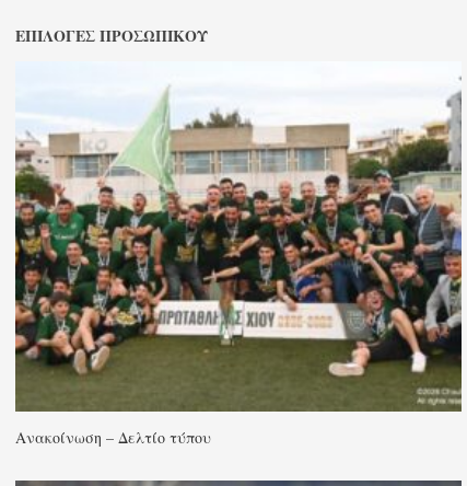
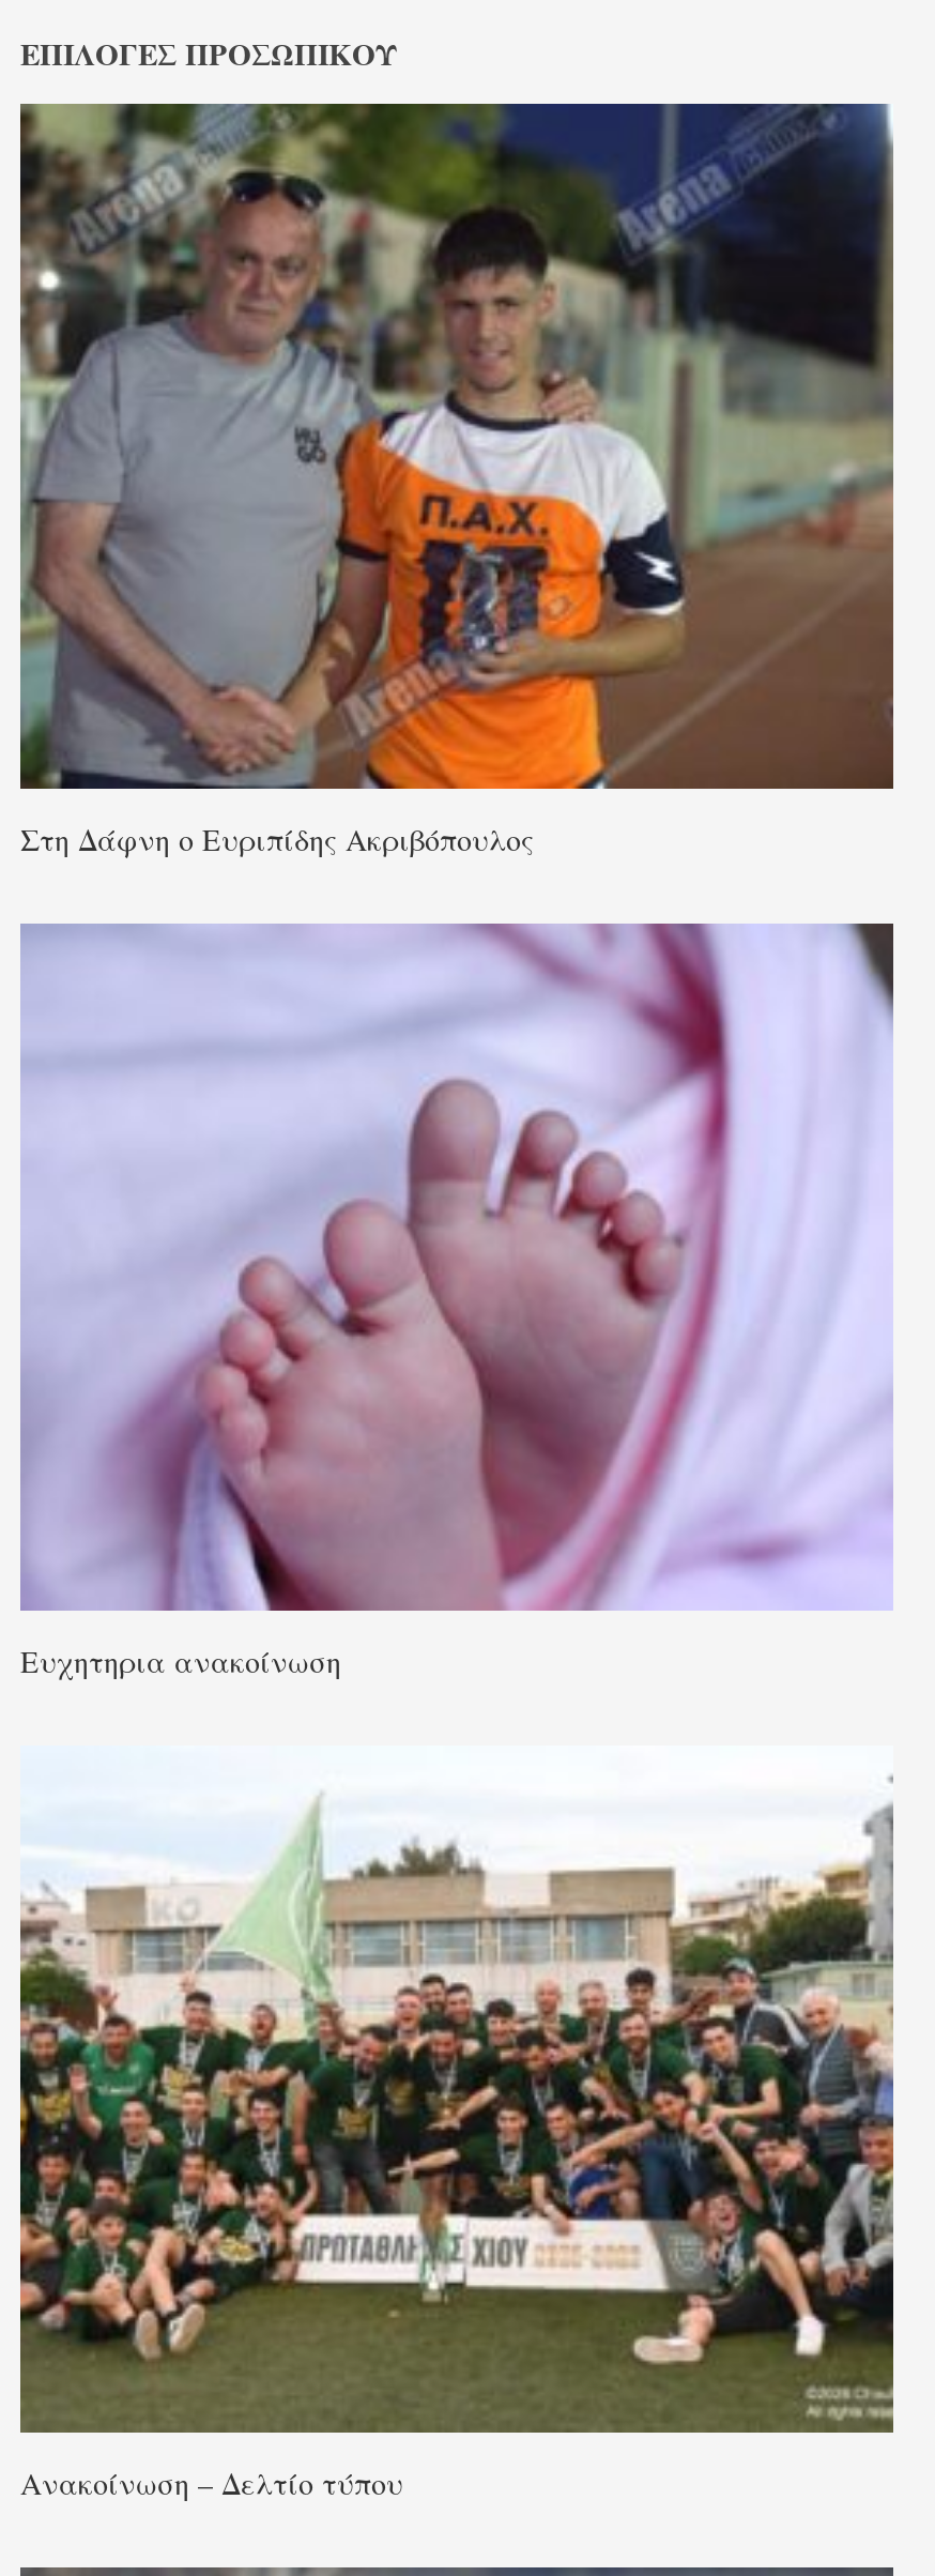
none -> [18,102,895,860] [image] | Στη Δάφνη ο Ευριπίδης Ακριβόπουλος
none -> [20,924,893,1681] [image] | Ευχητηρια ανακοίνωση

